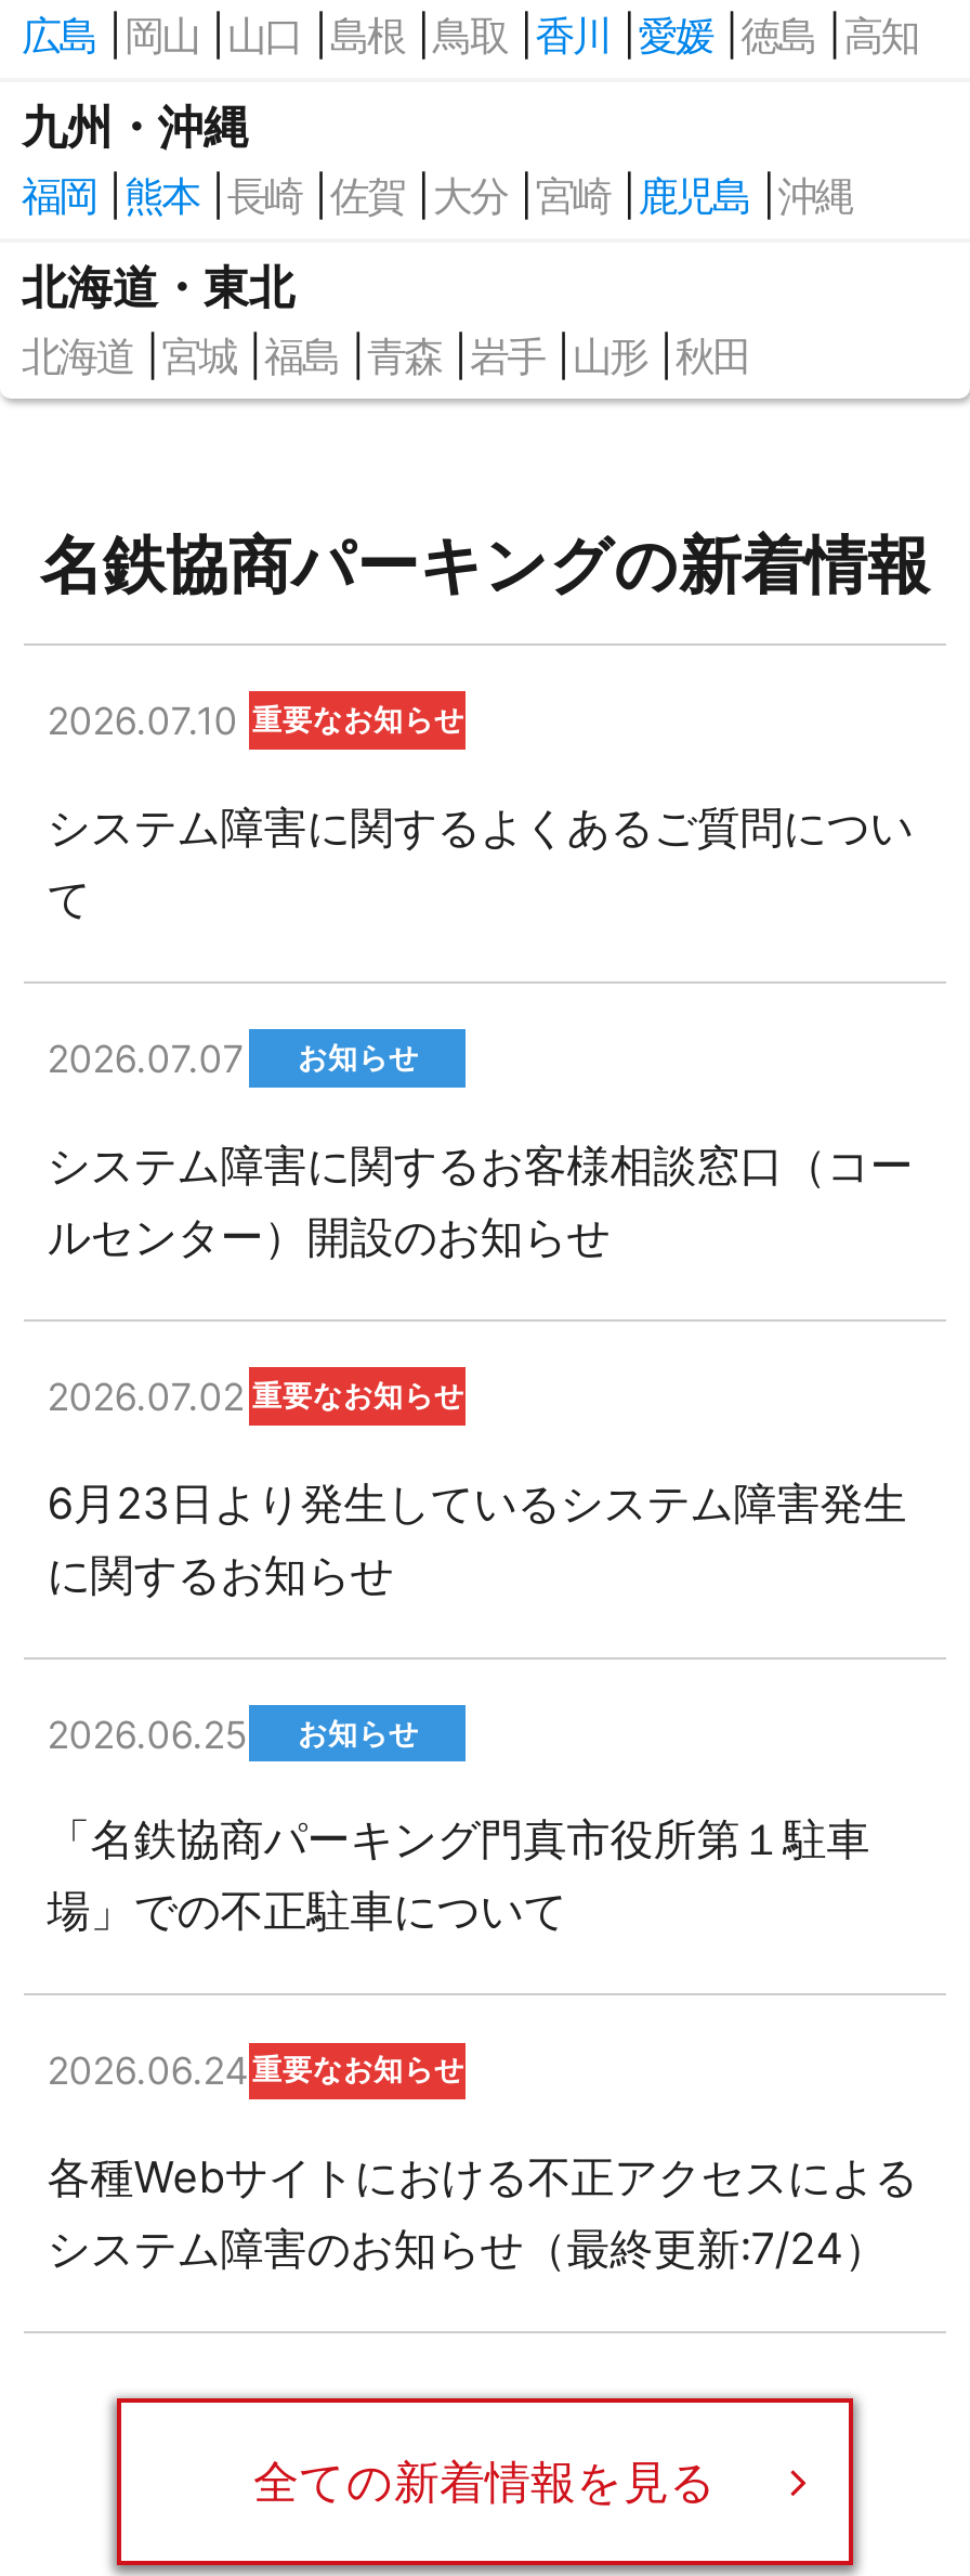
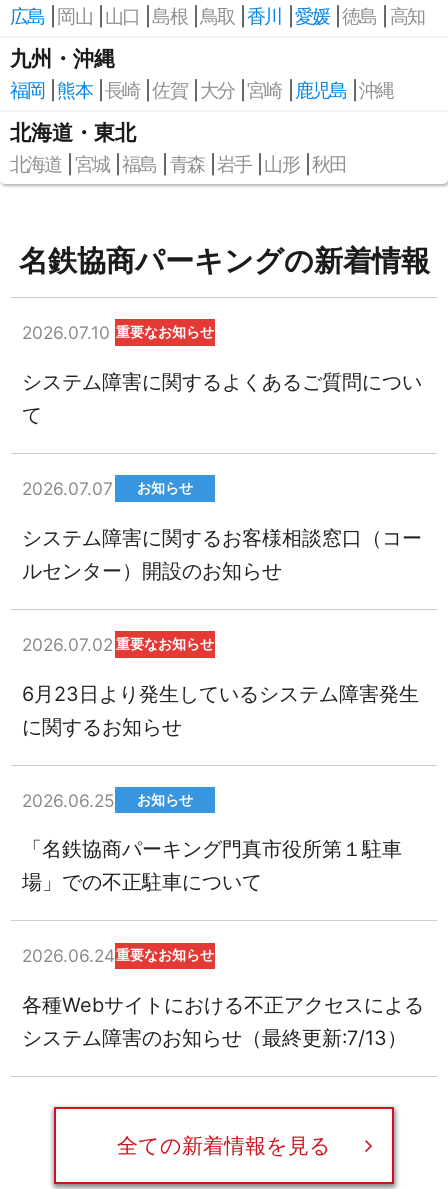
[47,2223,887,2275] システム障害のお知らせ（最終更新:7/24） -> [22,1026,407,1050] システム障害のお知らせ（最終更新:7/13）

